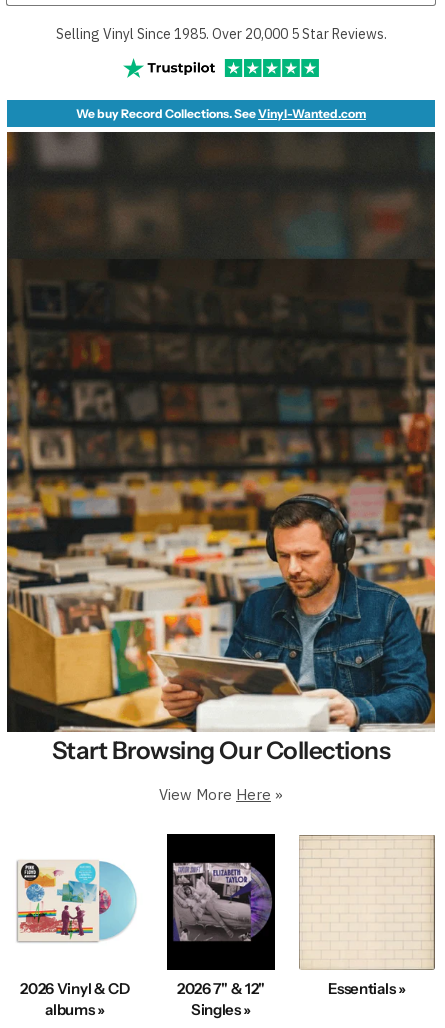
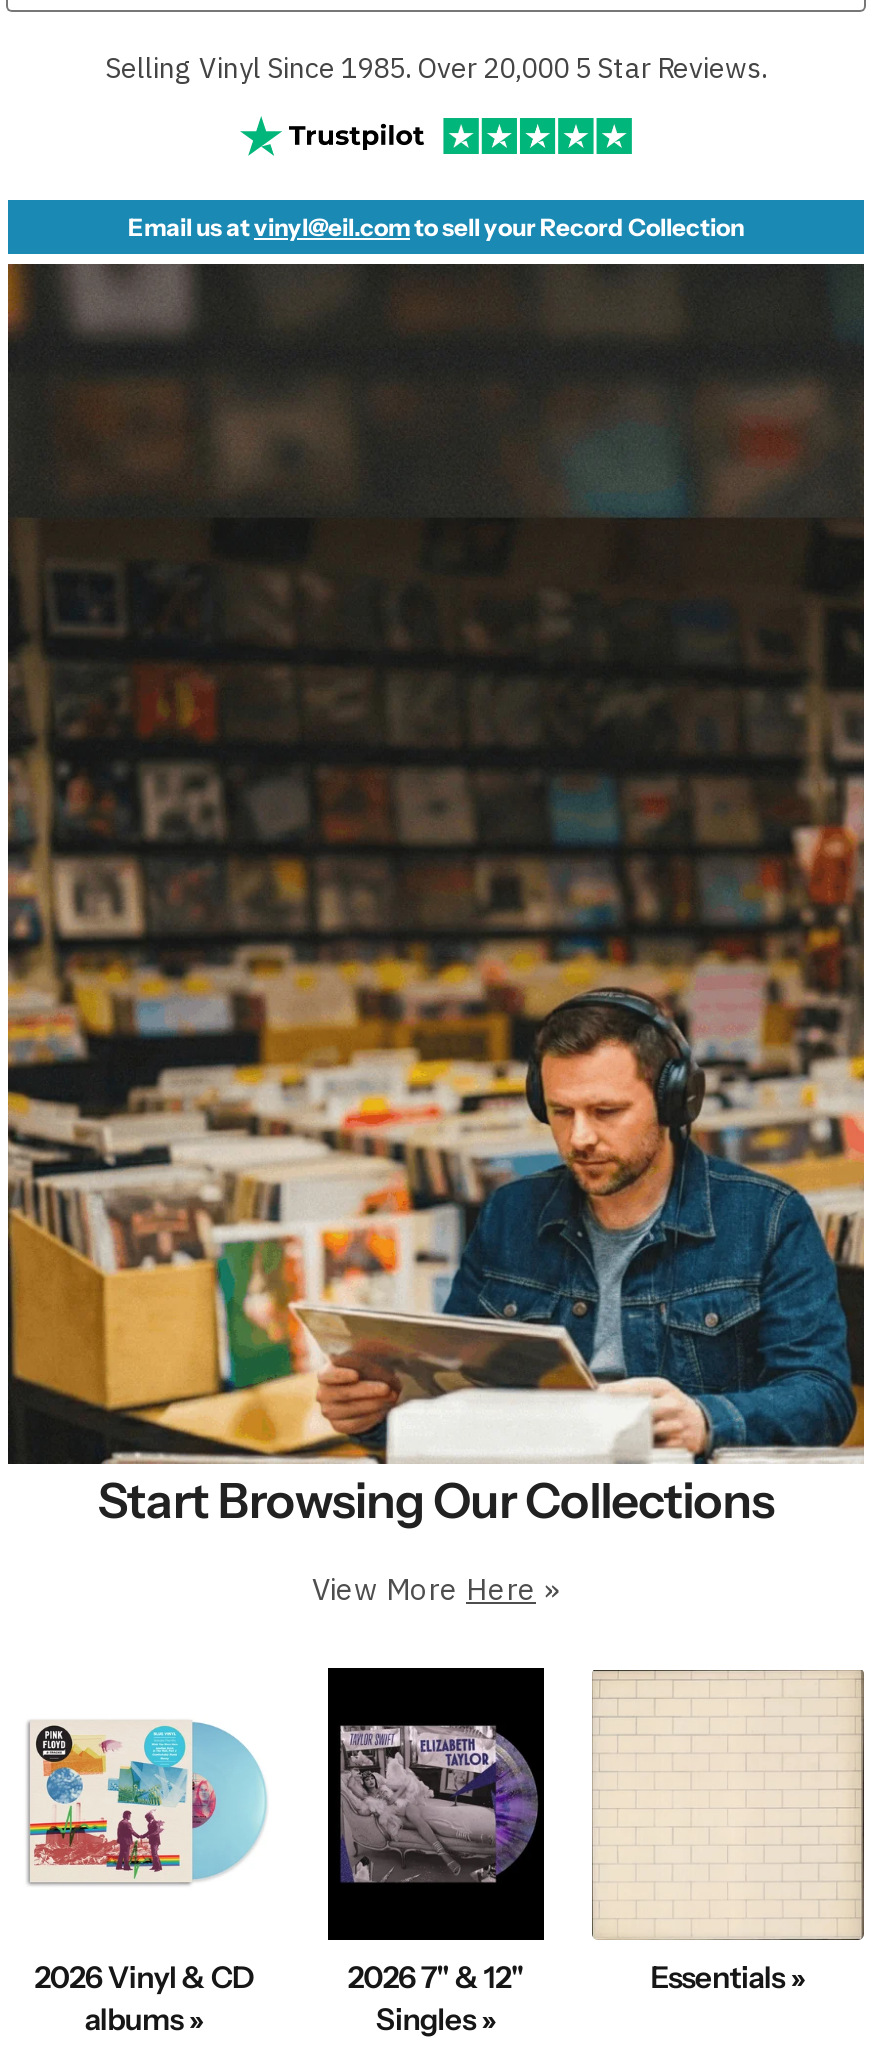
[76,106,366,121] We buy Record Collections. SeeVinyl-Wanted.com -> [128,212,744,242] Email us atvinyl@eil.comto sell your Record Collection

